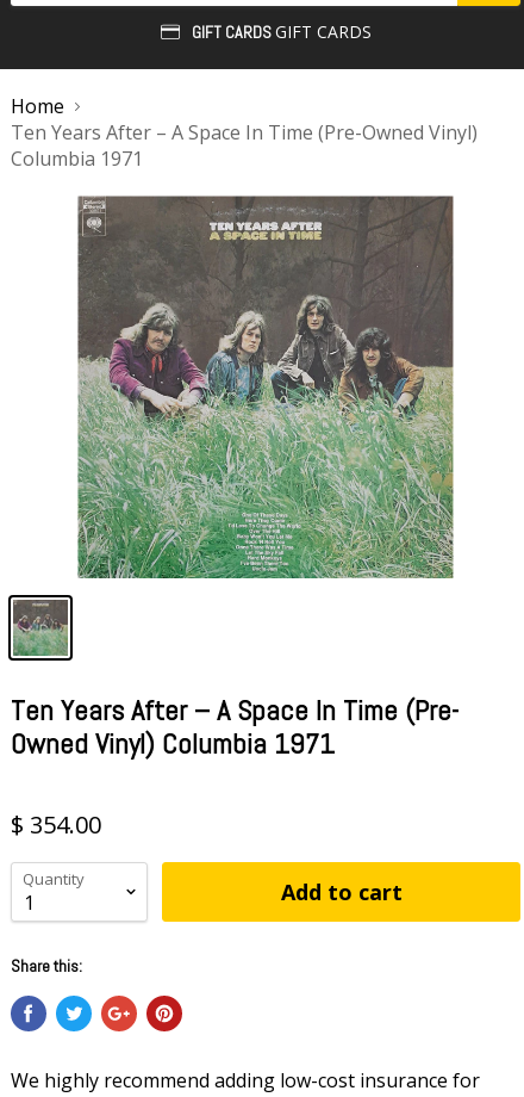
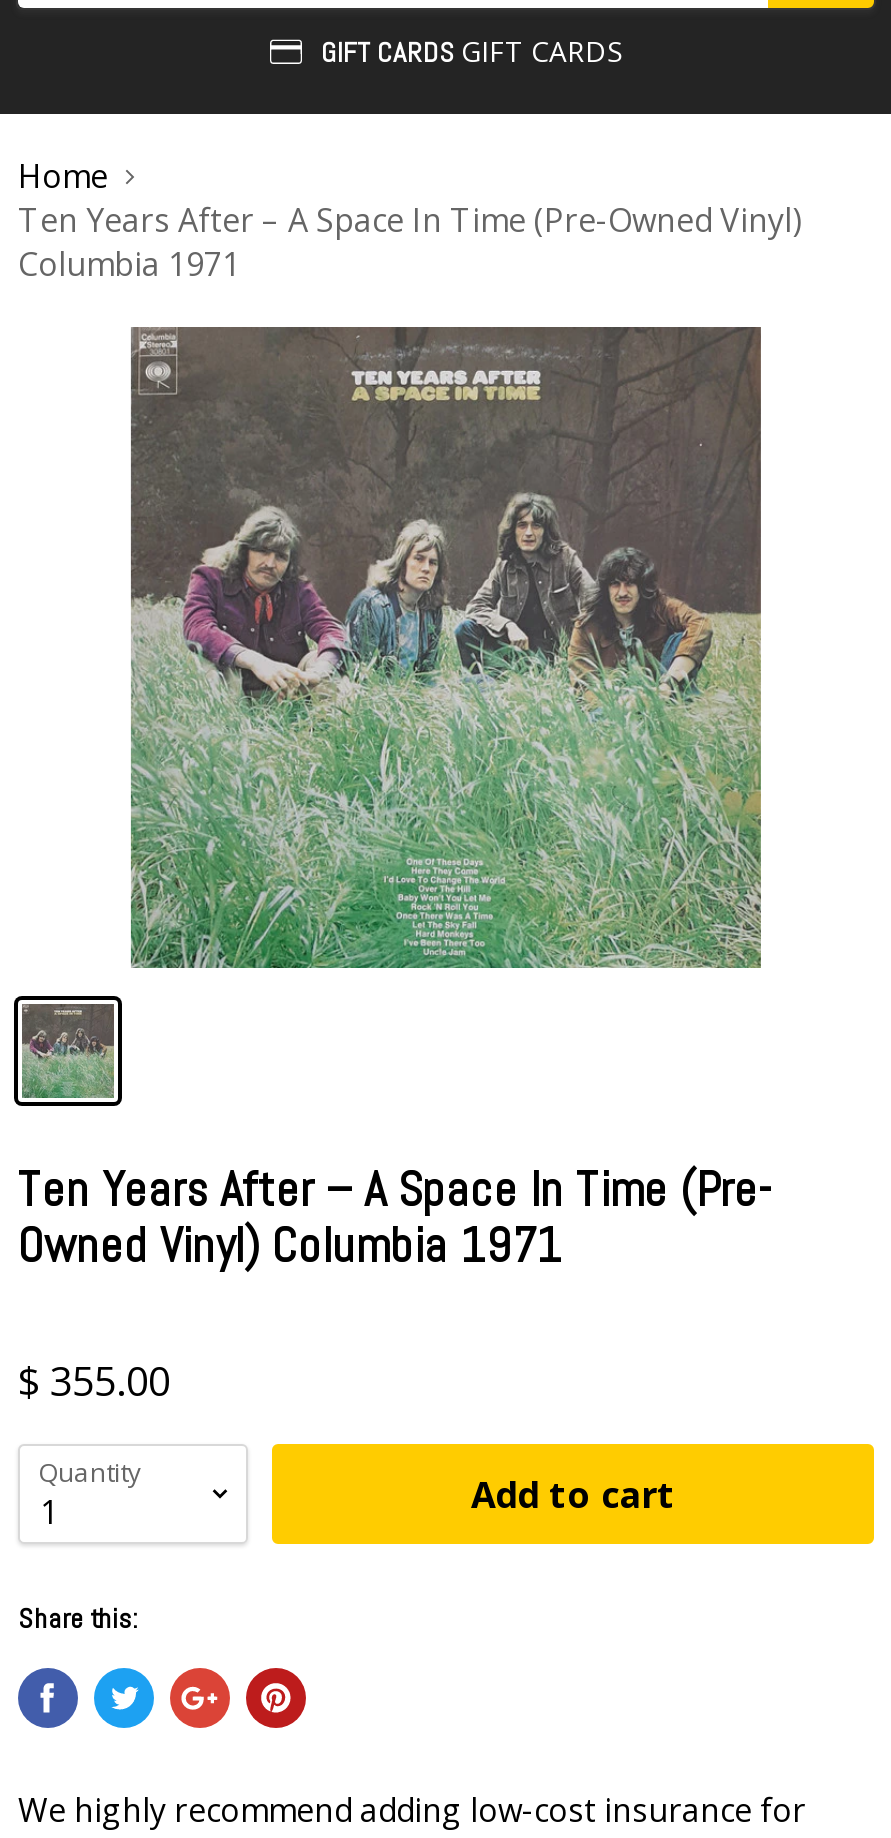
[11,808,101,841] $ 354.00 -> [18,1354,170,1408] $ 355.00

